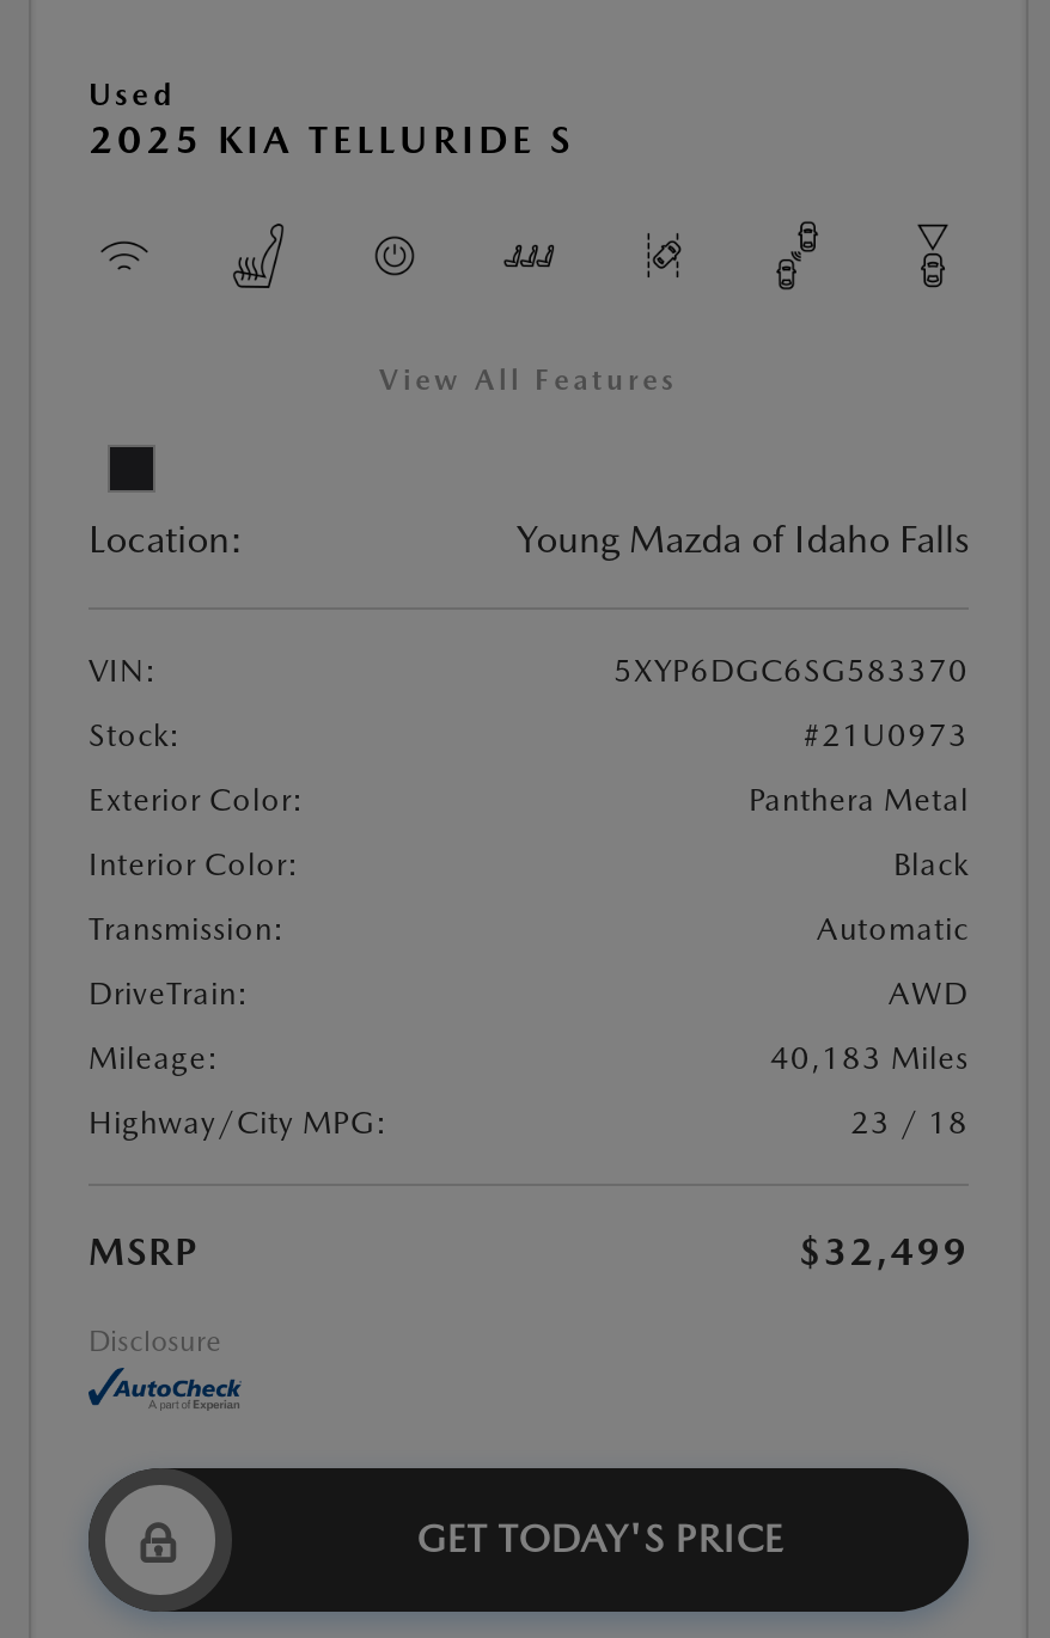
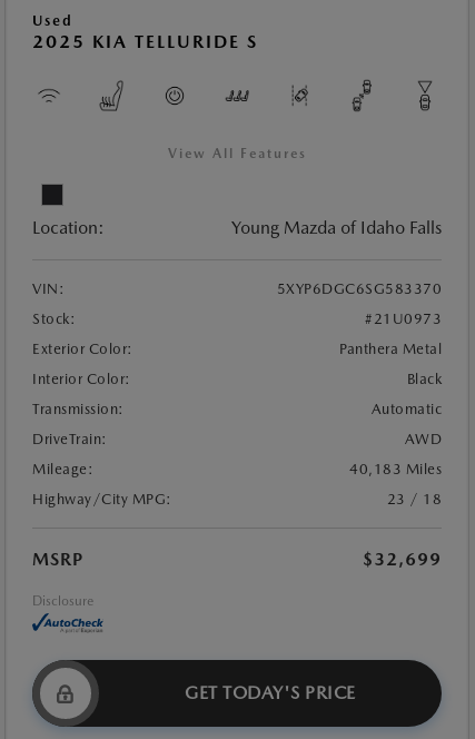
[799,1229,969,1274] $32,499 -> [363,549,442,570] $32,699

